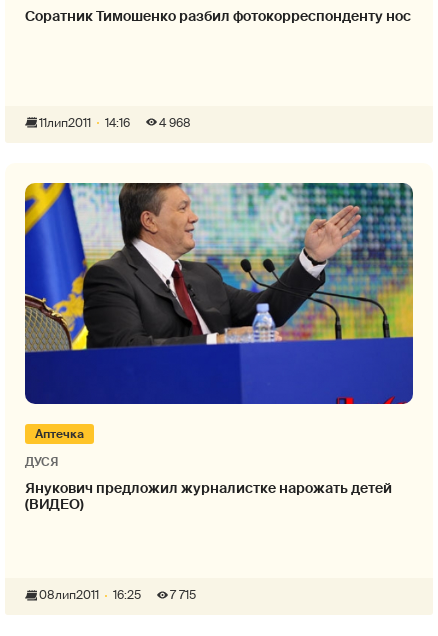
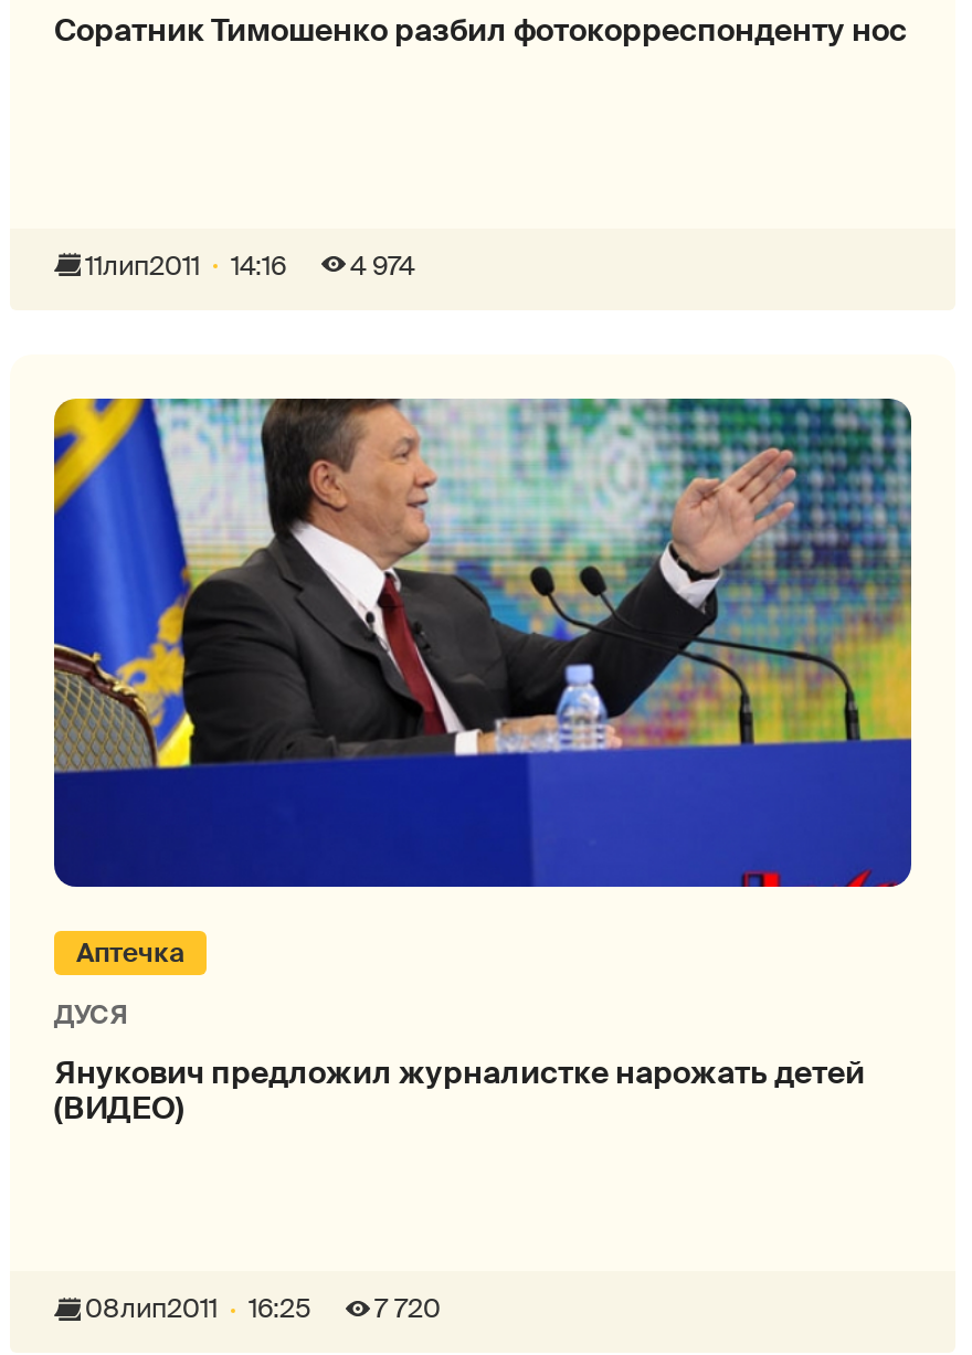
[159,115,191,131] 4 968 -> [350,248,414,283] 4 974
[170,587,196,603] 7 715 -> [374,1292,441,1327] 7 720

